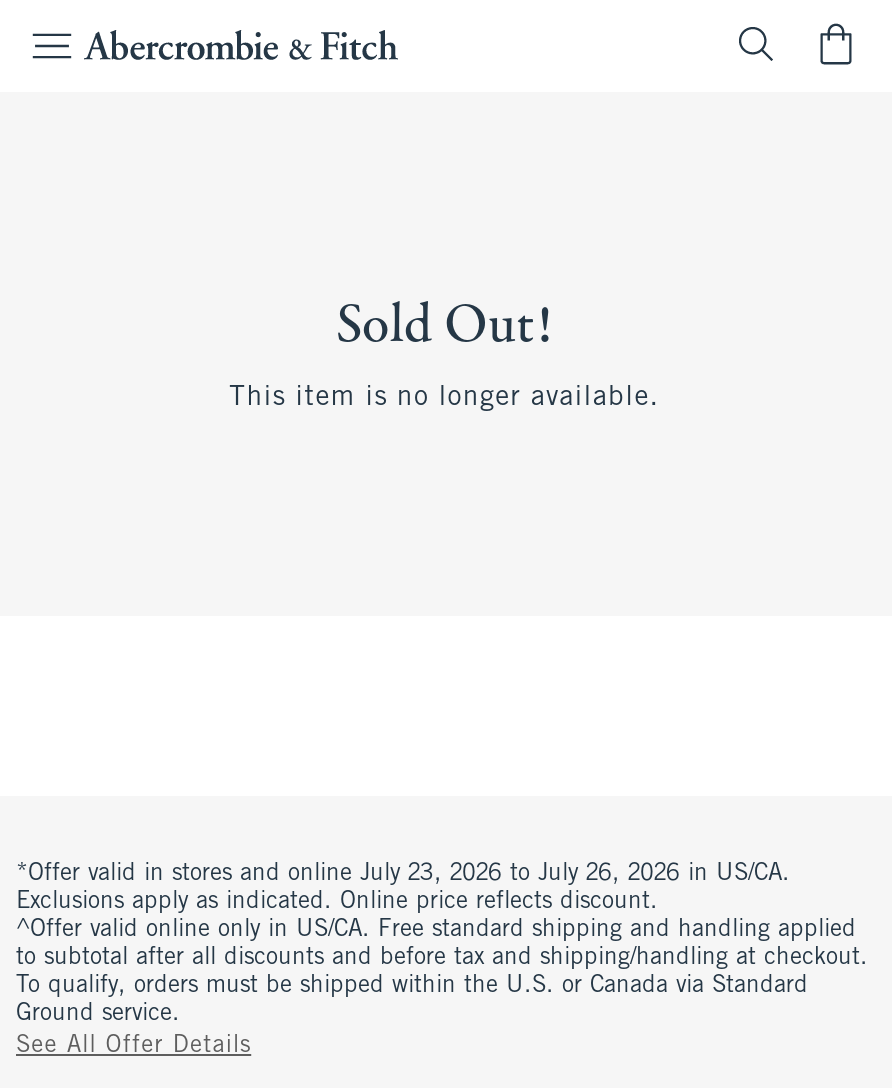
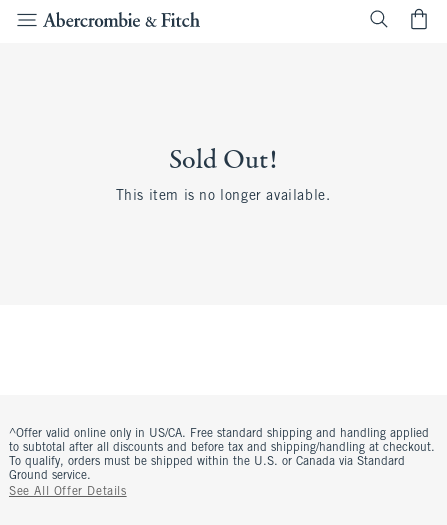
[16,862,790,914] *Offer valid in stores and online July 23, 2026 to July 26, 2026 in US/CA. | Exclusions apply as indicated. Online price reflects discount. -> none

